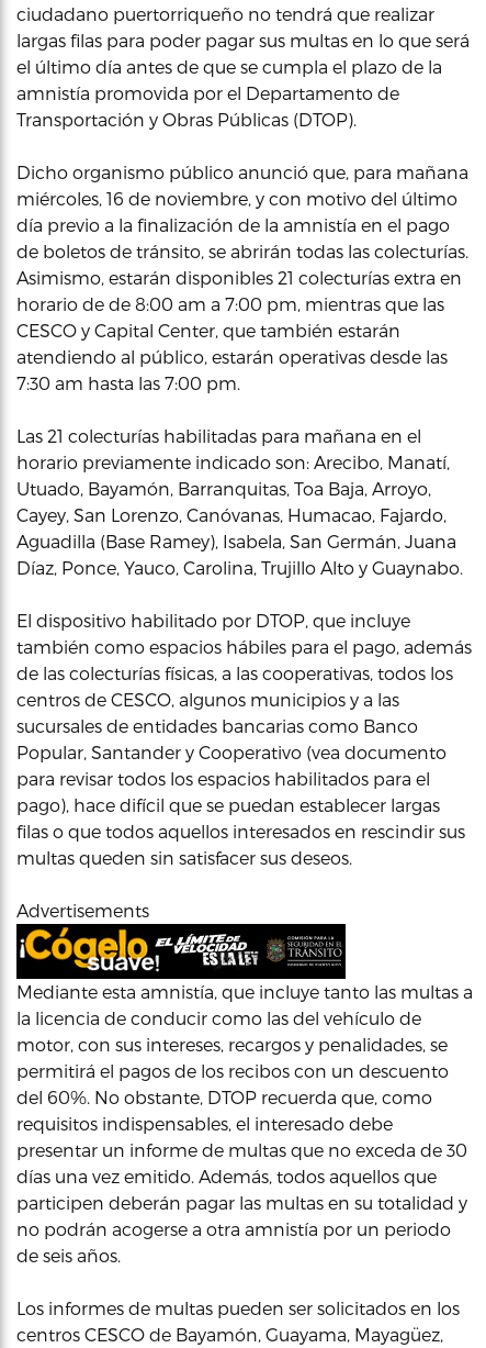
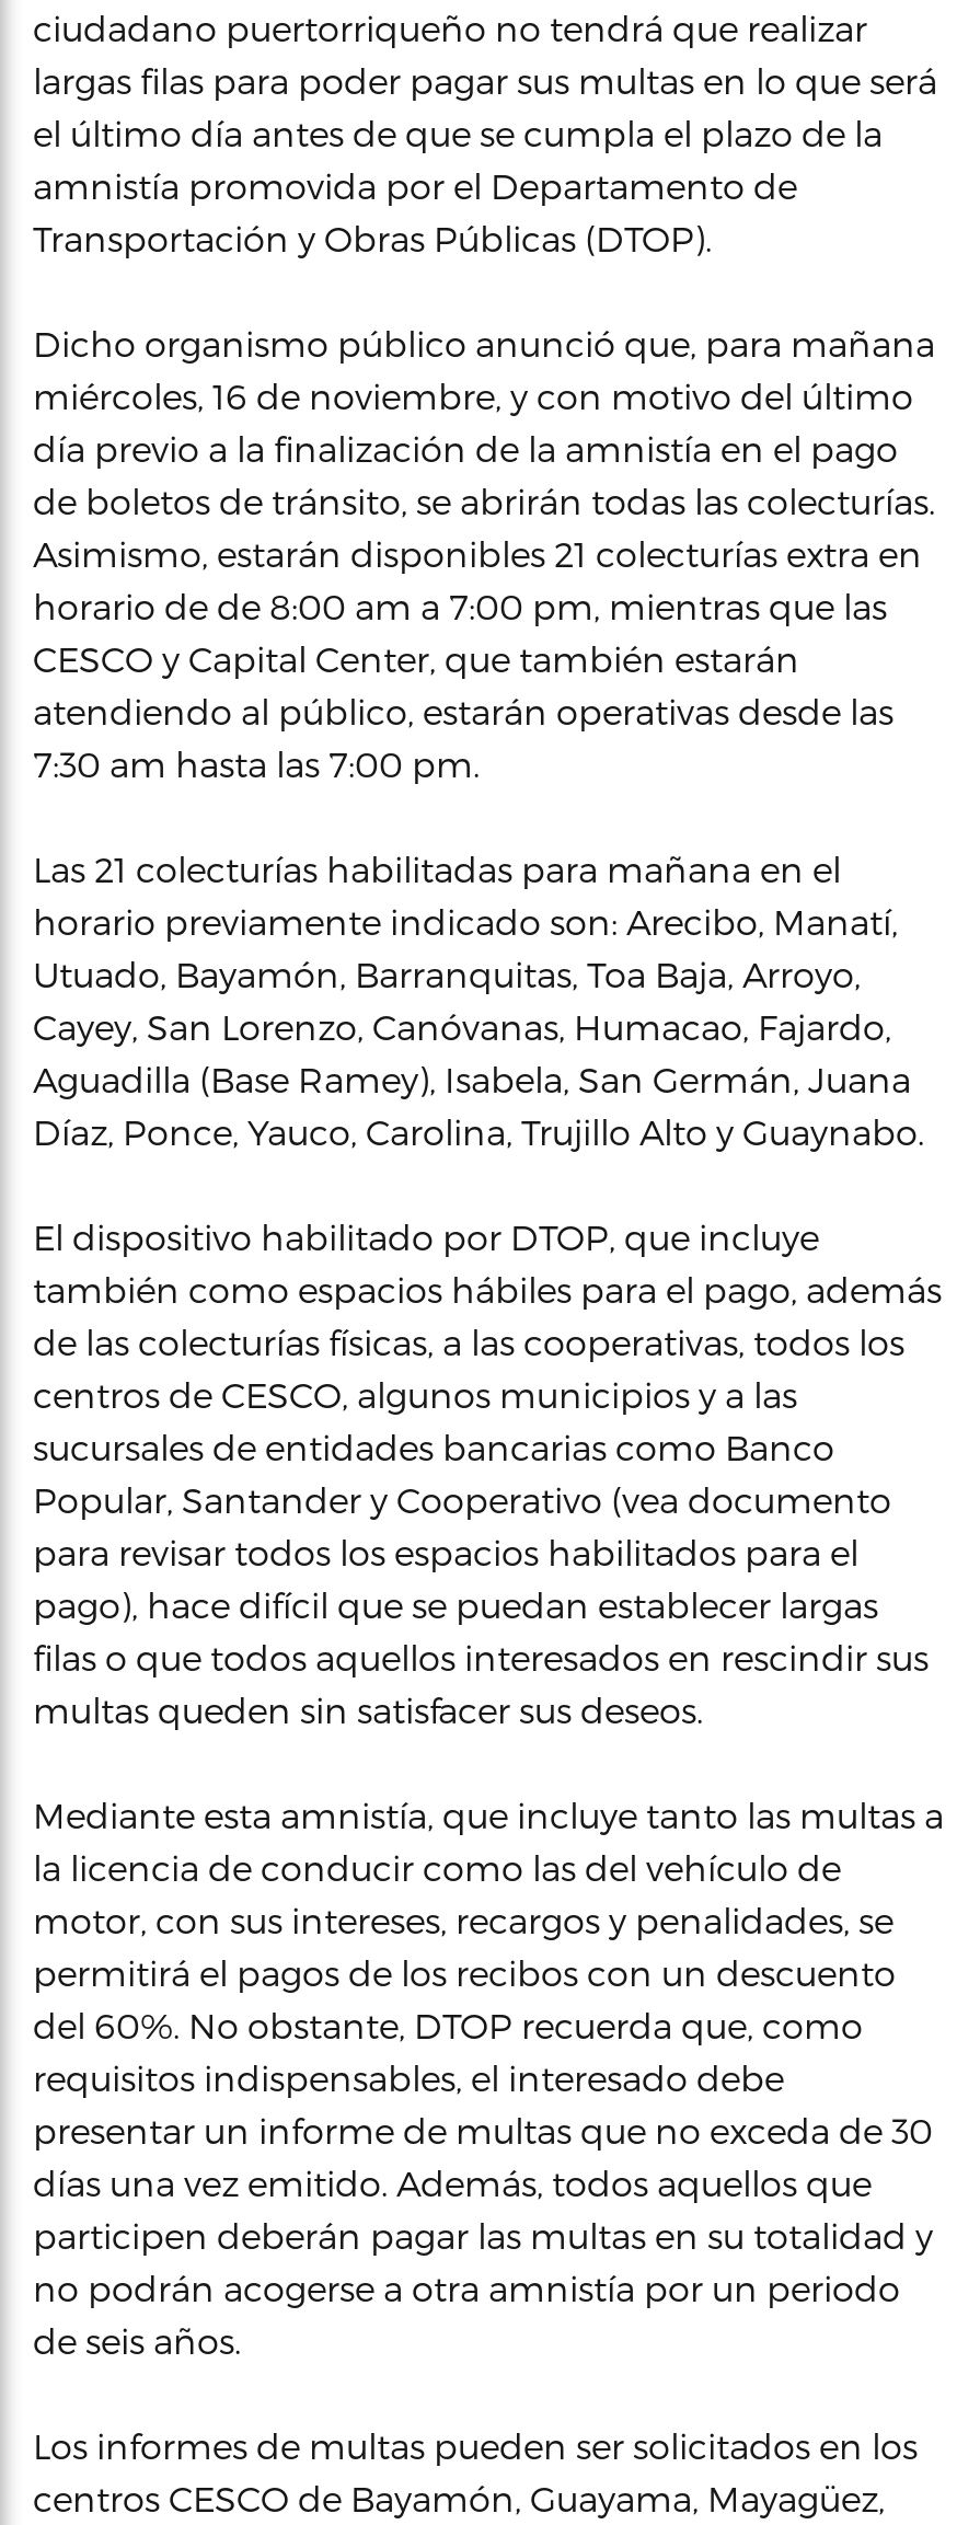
[16,900,149,921] Advertisements -> none
[15,923,347,979] [image] -> none

